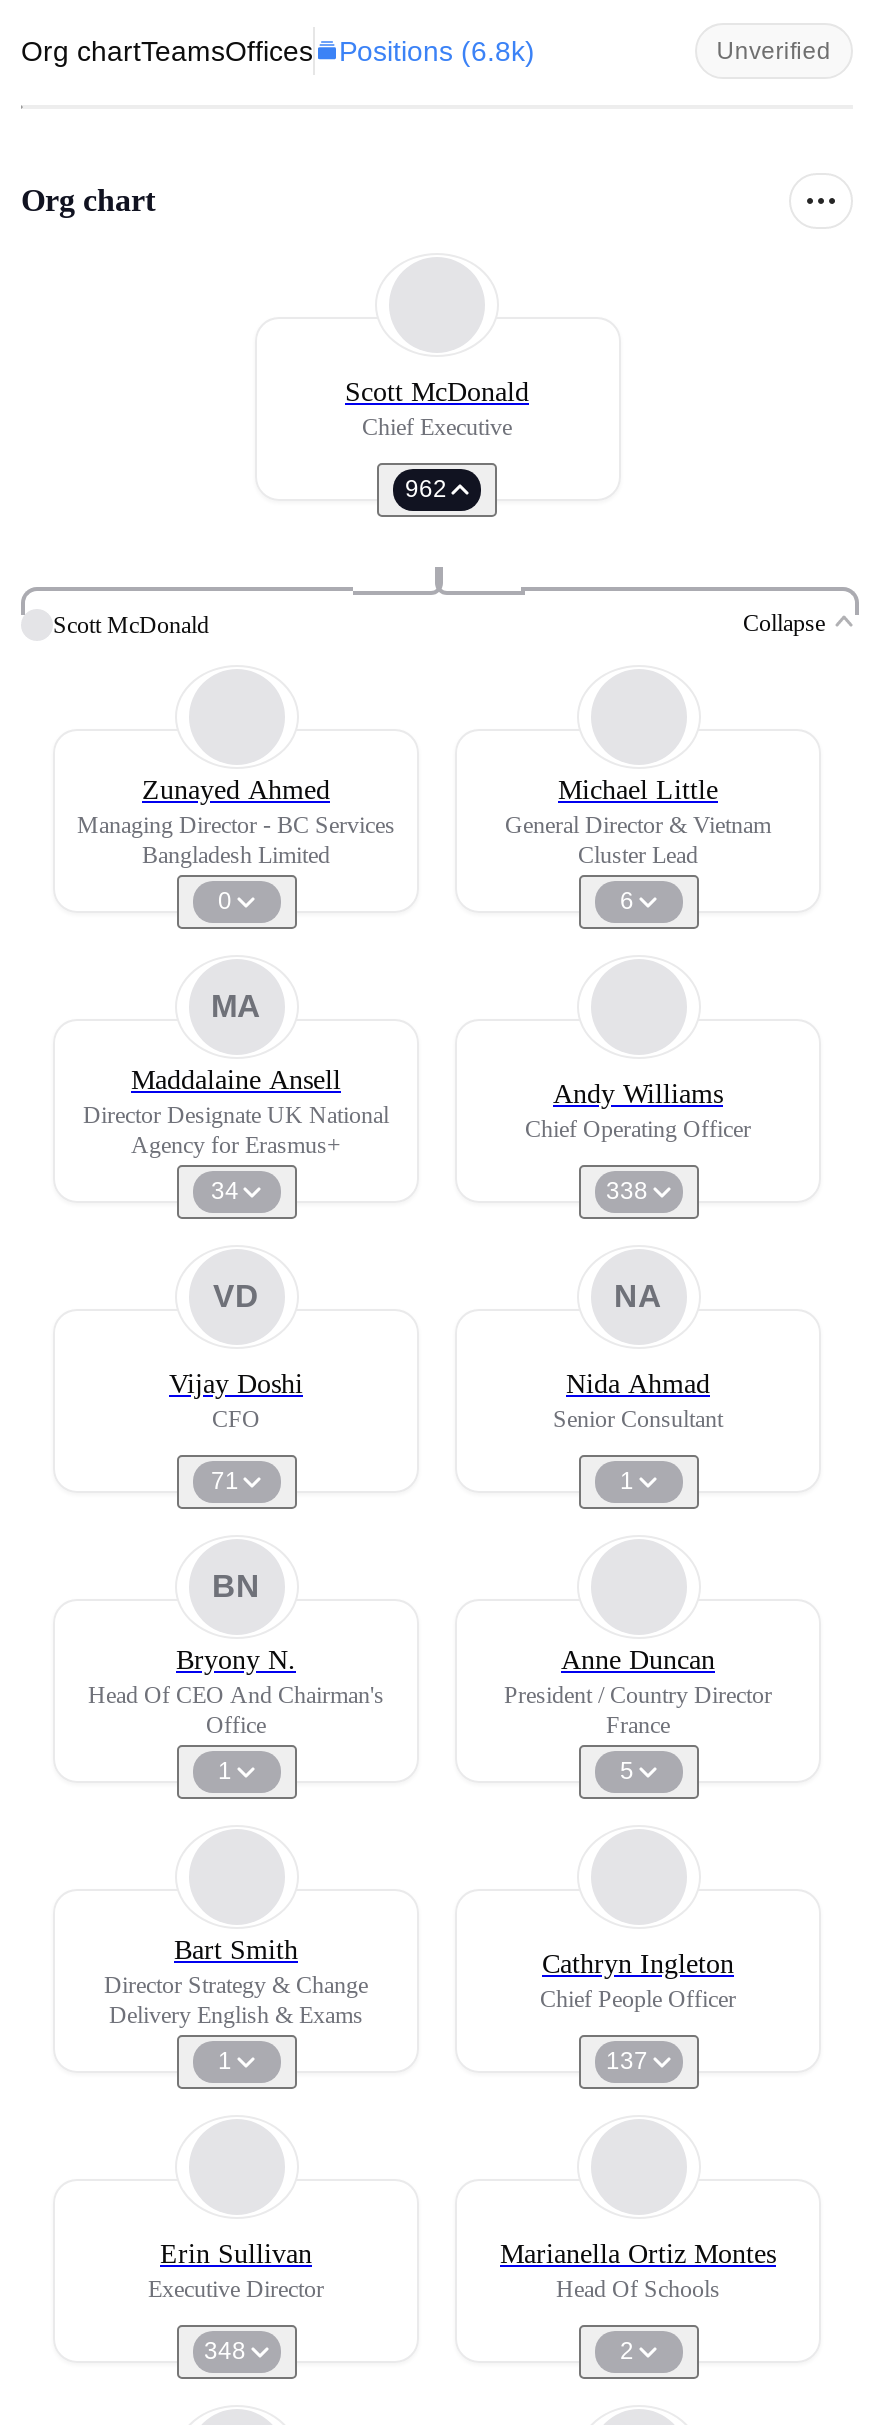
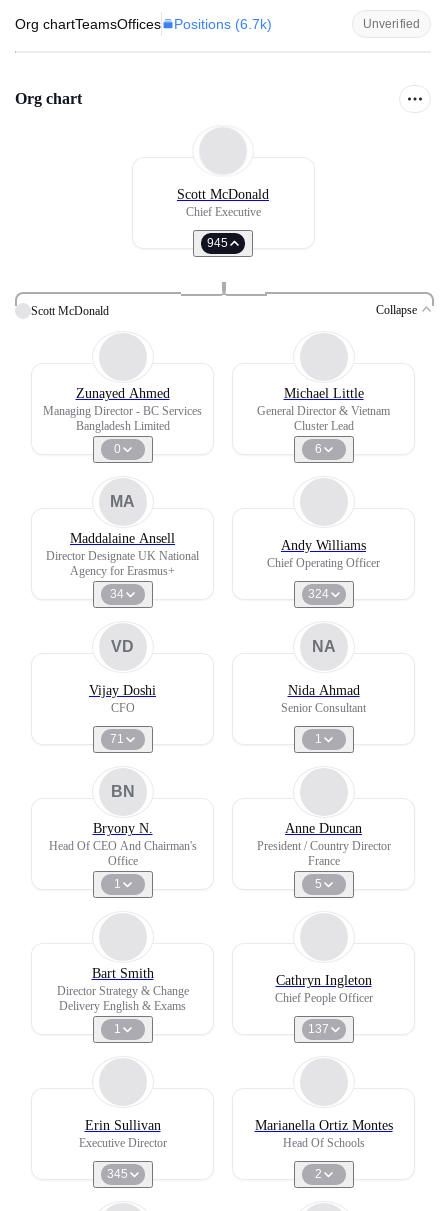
[21,35,535,67] Org chartTeamsOffices Positions (6.8k) -> [15,16,272,32] Org chartTeamsOffices Positions (6.7k)
[405,475,447,503] 962 -> [207,236,228,250] 945
[606,1177,648,1205] 338 -> [307,587,328,601] 324
[204,2337,246,2365] 348 -> [106,1167,127,1181] 345

